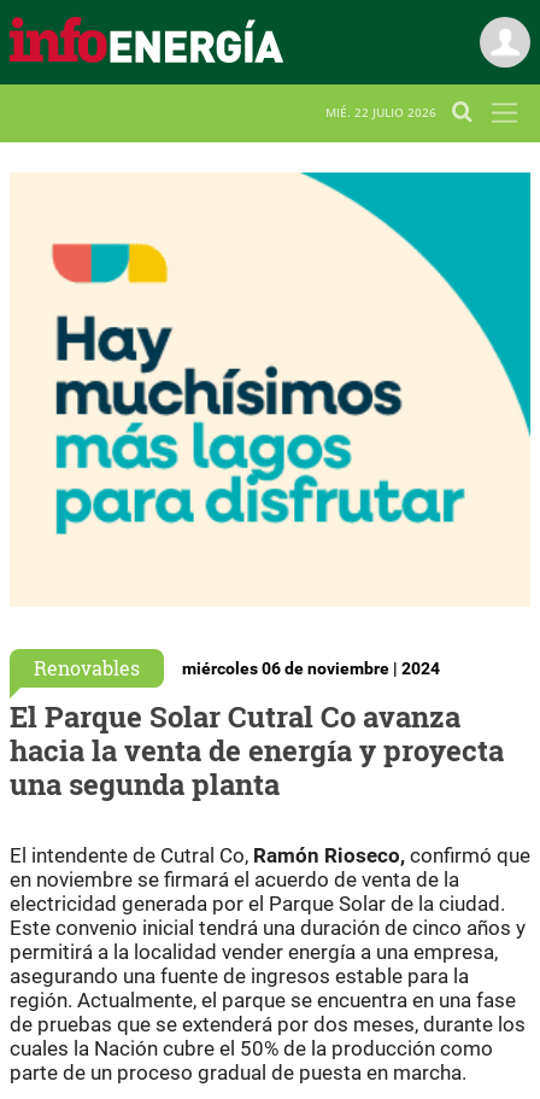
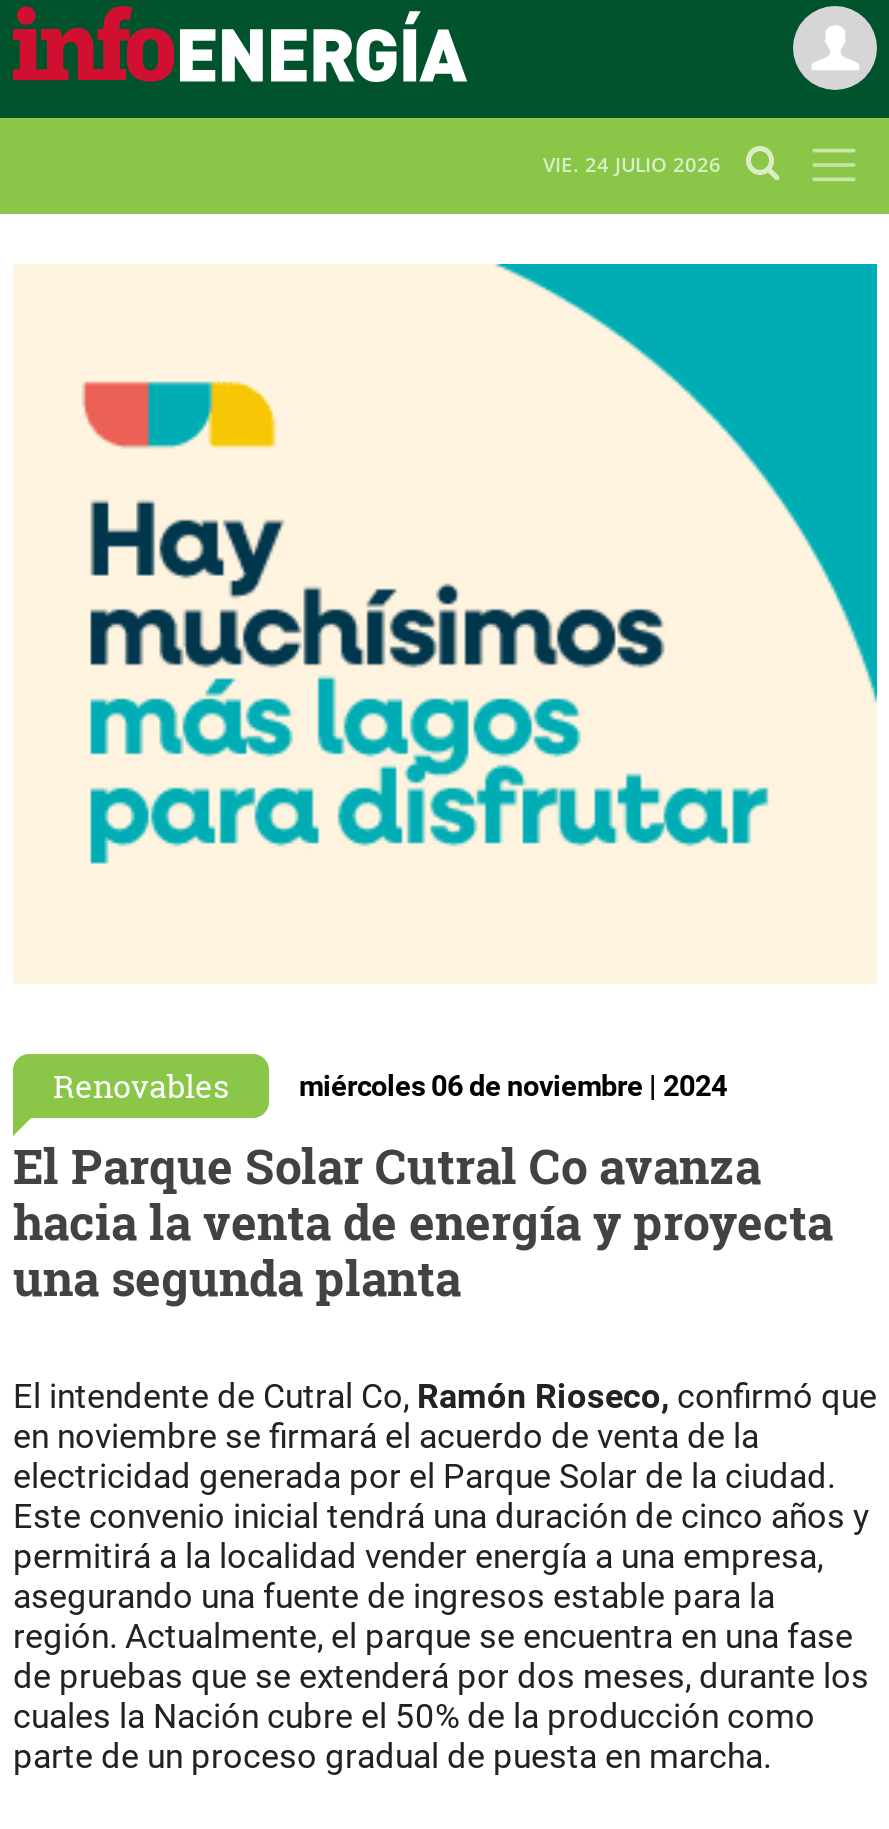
[325,104,436,121] MIÉ. 22 JULIO 2026 -> [543,151,721,179] VIE. 24 JULIO 2026

